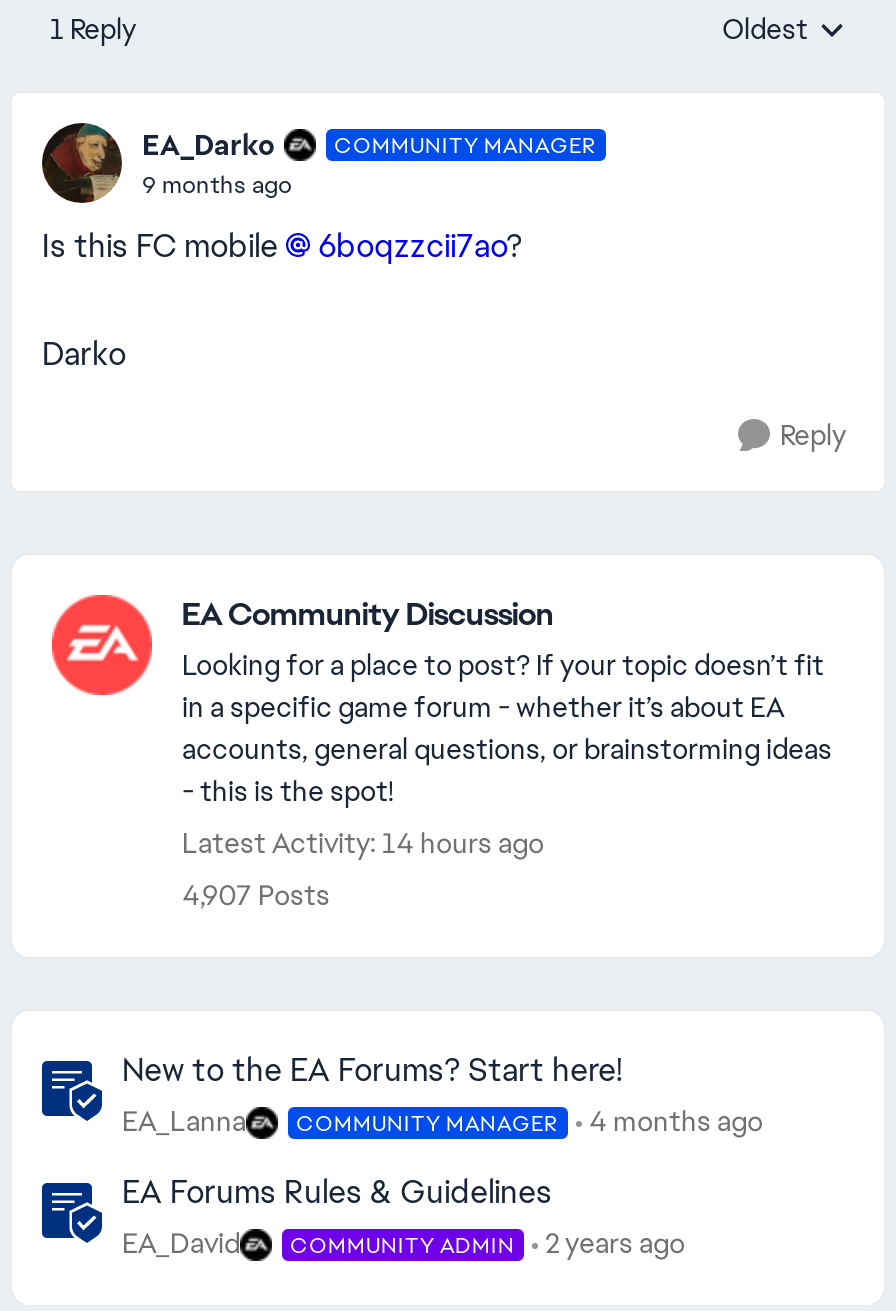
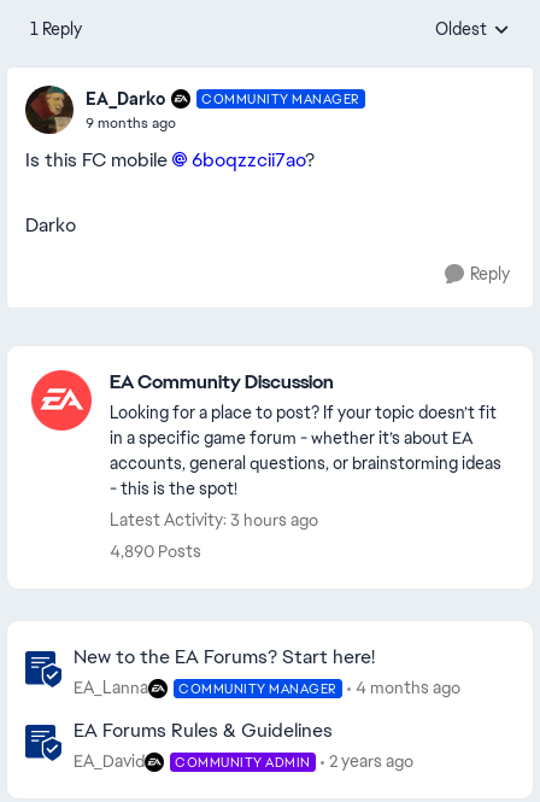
[182,825,544,861] Latest Activity: 14 hours ago -> [110,509,318,531] Latest Activity: 3 hours ago
[182,877,330,913] 4,907 Posts -> [110,540,201,562] 4,890 Posts

